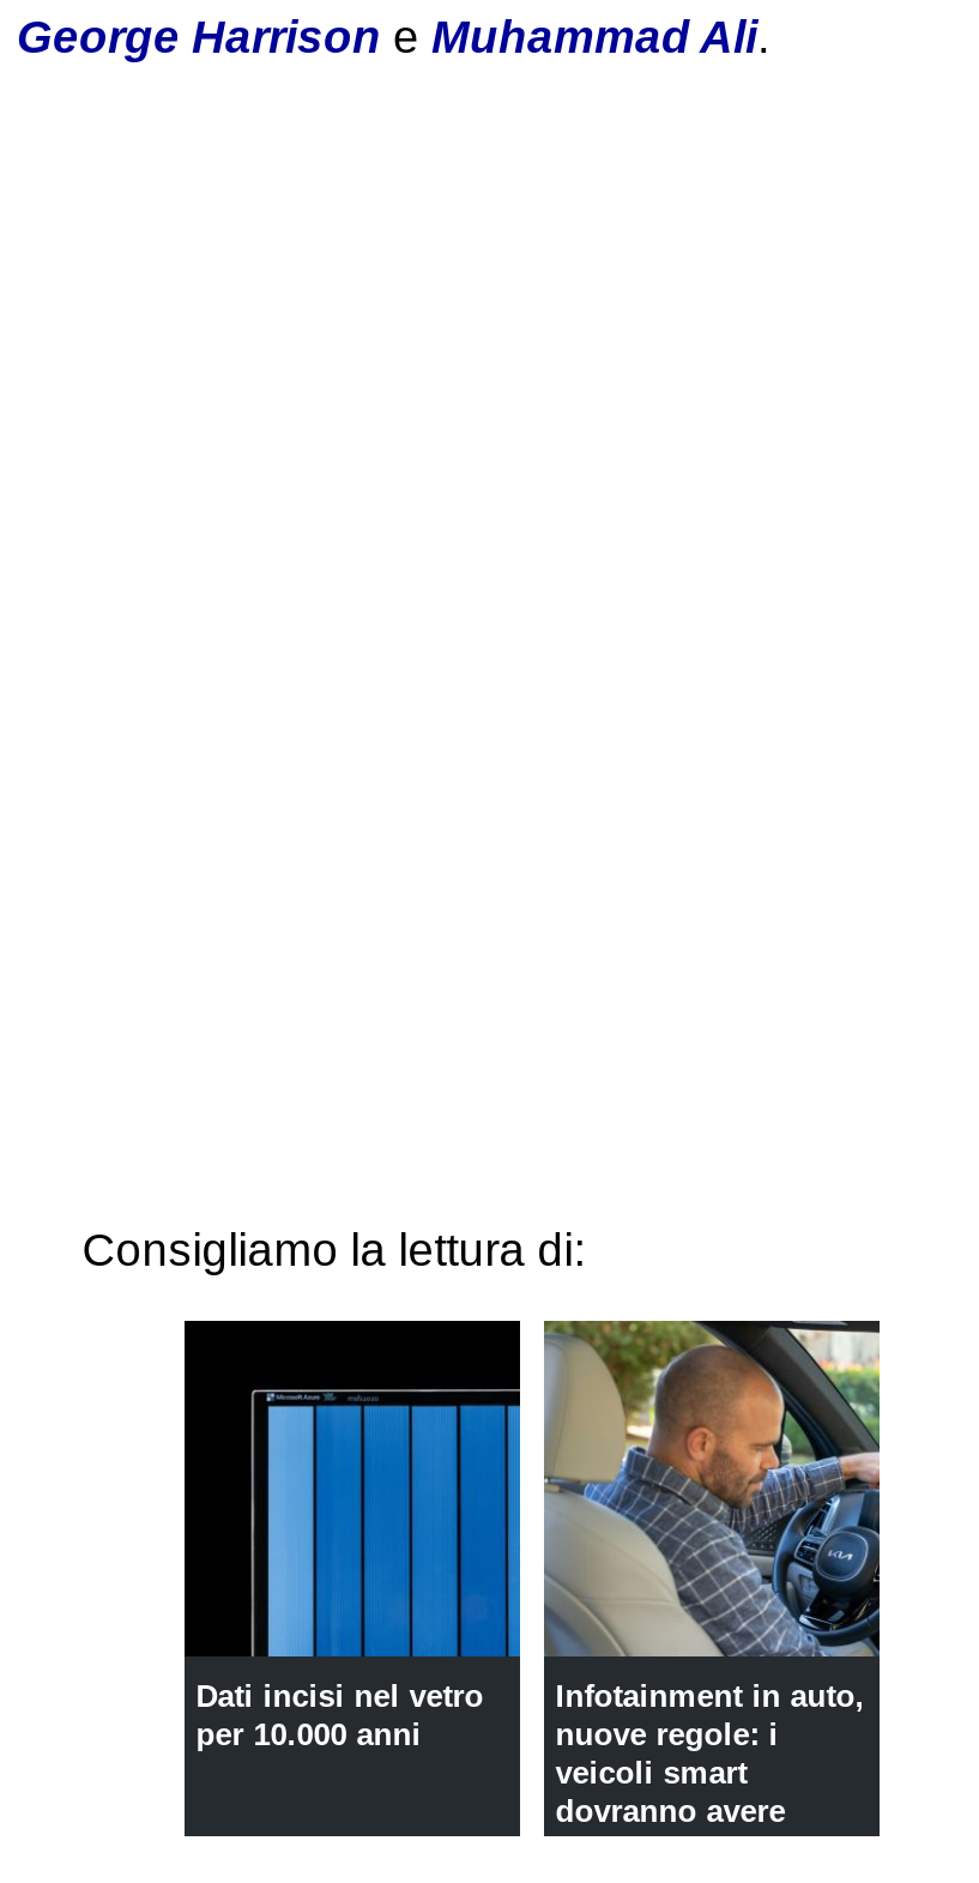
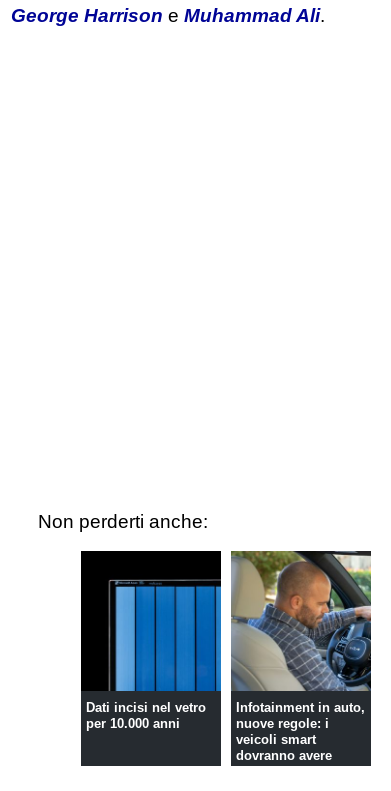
[82,1225,585,1275] Consigliamo la lettura di: -> [38,511,208,532] Non perderti anche:

